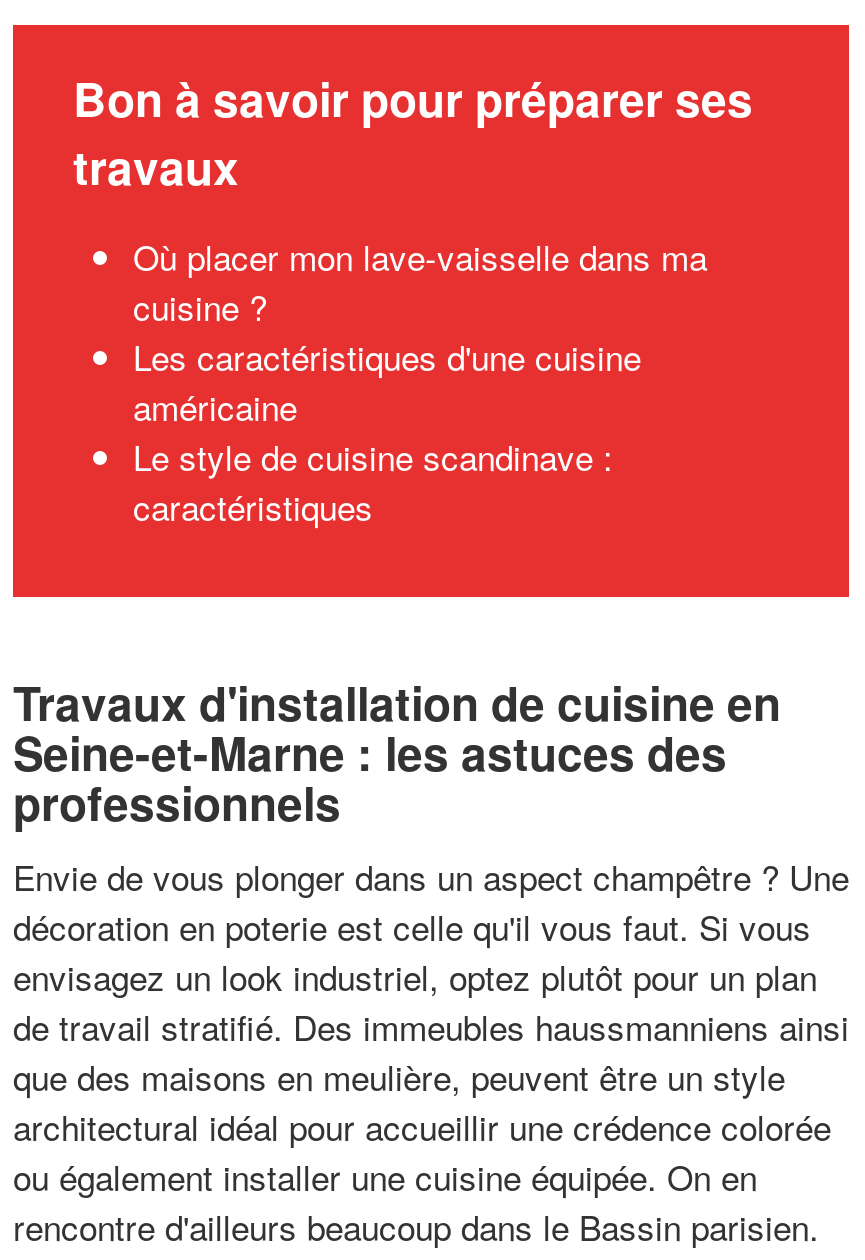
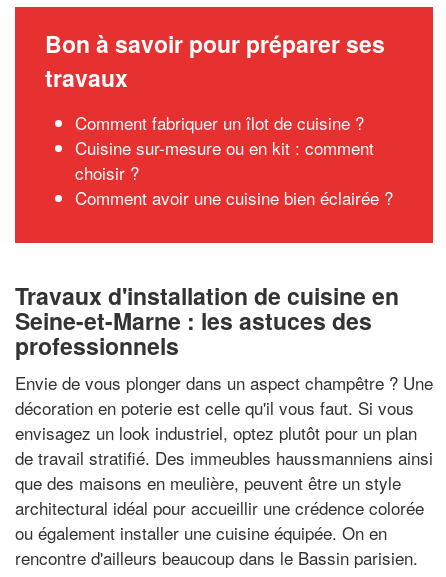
[133,231,707,531] Où placer mon lave-vaisselle dans ma | cuisine ? | Les caractéristiques d'une cuisine | américaine | Le style de cuisine scandinave : | caractéristiques -> [75,110,393,210] Comment fabriquer un îlot de cuisine ? | Cuisine sur-mesure ou en kit : comment | choisir ? | Comment avoir une cuisine bien éclairée ?

